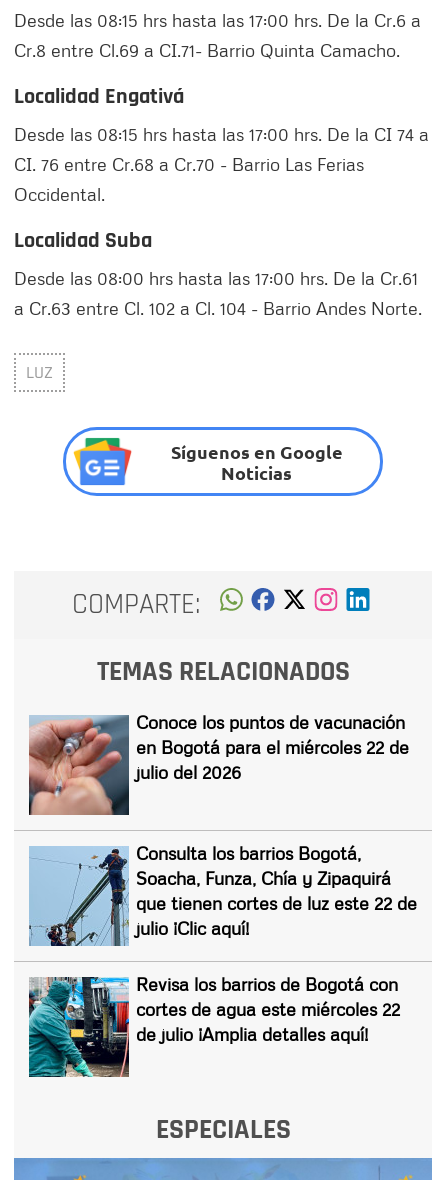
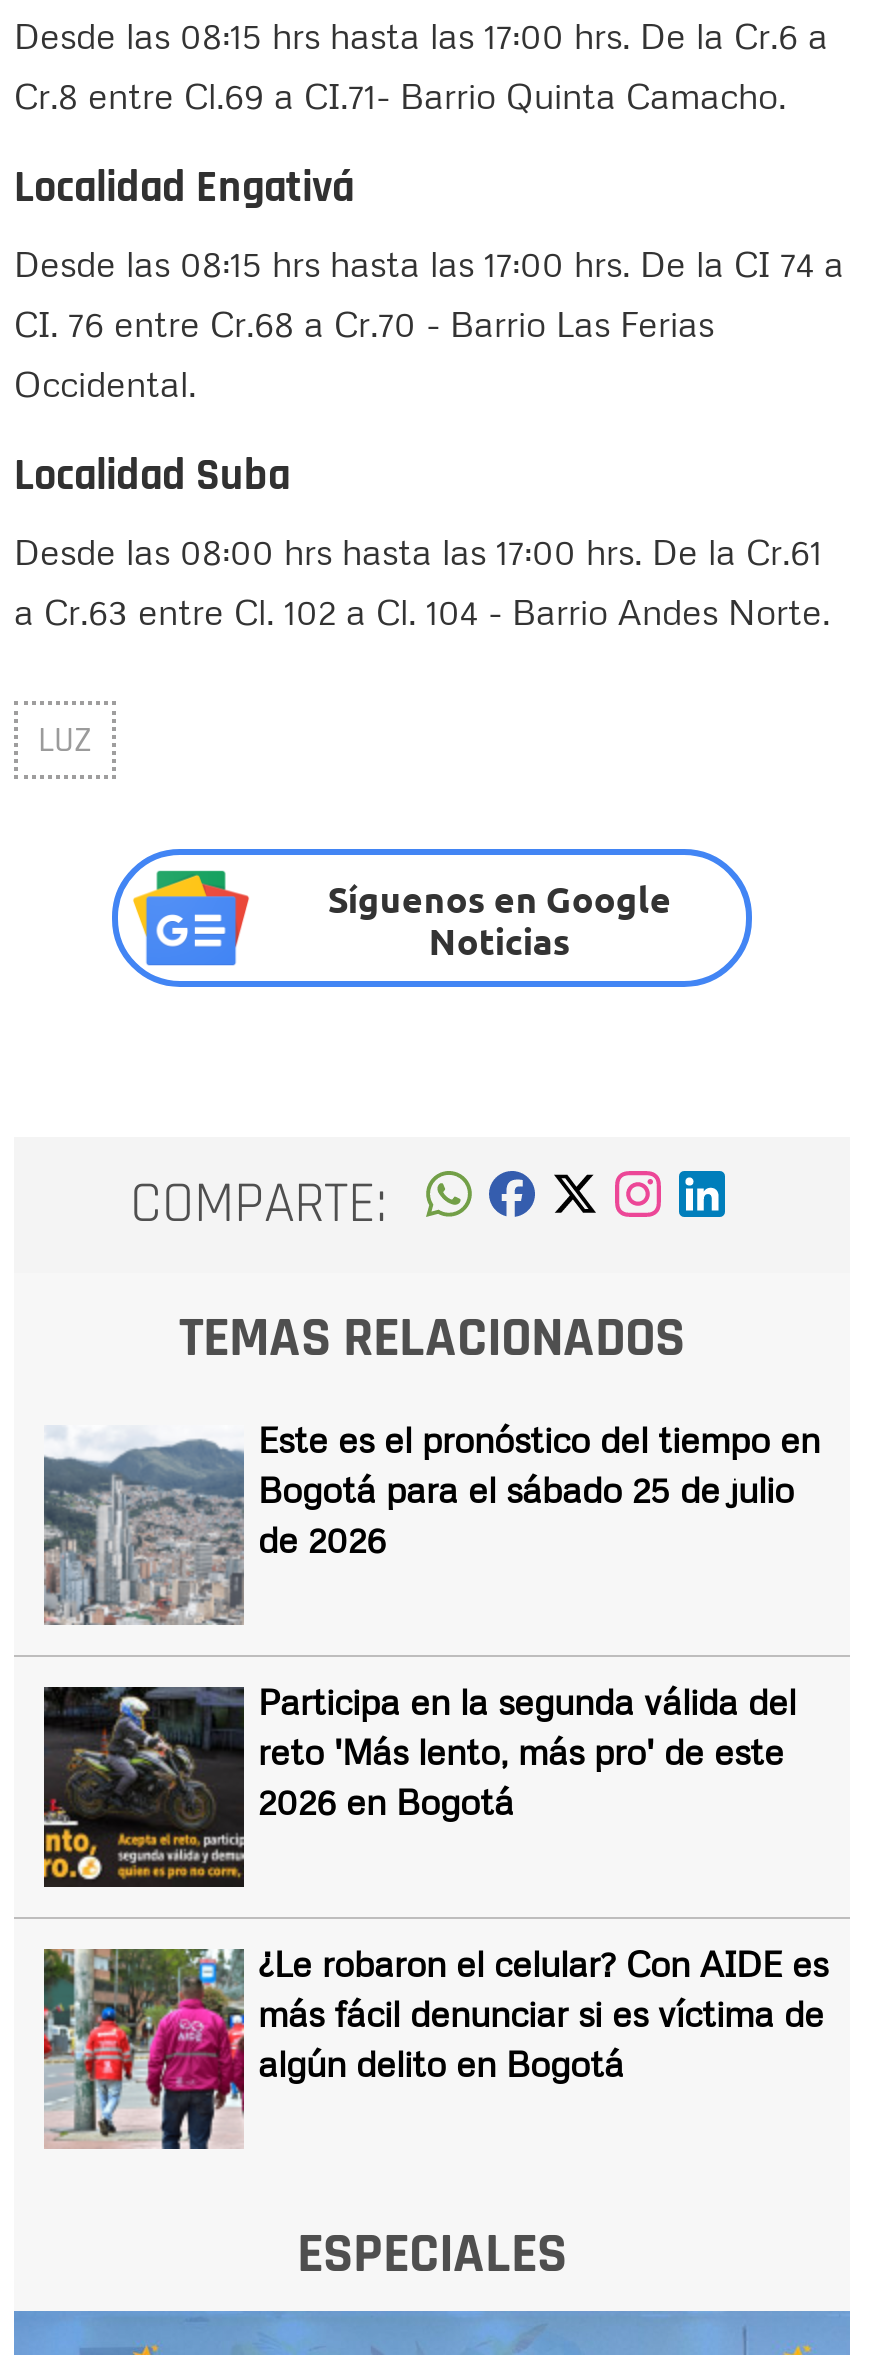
[28,711,409,815] [image] | Conoce los puntos de vacunación | en Bogotá para el miércoles 22 de | julio del 2026 -> [42,1417,820,1627] [image] | Este es el pronóstico del tiempo en | Bogotá para el sábado 25 de julio | de 2026
[28,842,417,947] [image] | Consulta los barrios Bogotá, | Soacha, Funza, Chía y Zipaquirá | que tienen cortes de luz este 22 de | julio ¡Clic aquí! -> [42,1679,796,1889] [image] | Participa en la segunda válida del | reto 'Más lento, más pro' de este | 2026 en Bogotá
[28,973,400,1078] [image] | Revisa los barrios de Bogotá con | cortes de agua este miércoles 22 | de julio ¡Amplia detalles aquí! -> [42,1941,828,2151] [image] | ¿Le robaron el celular? Con AIDE es | más fácil denunciar si es víctima de | algún delito en Bogotá

